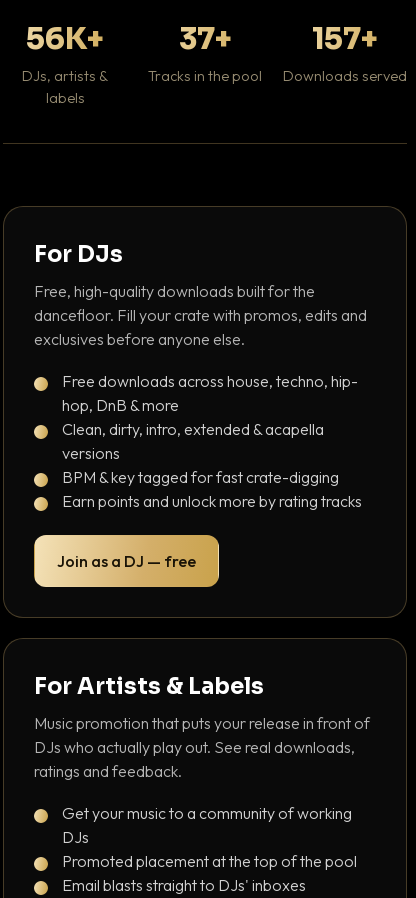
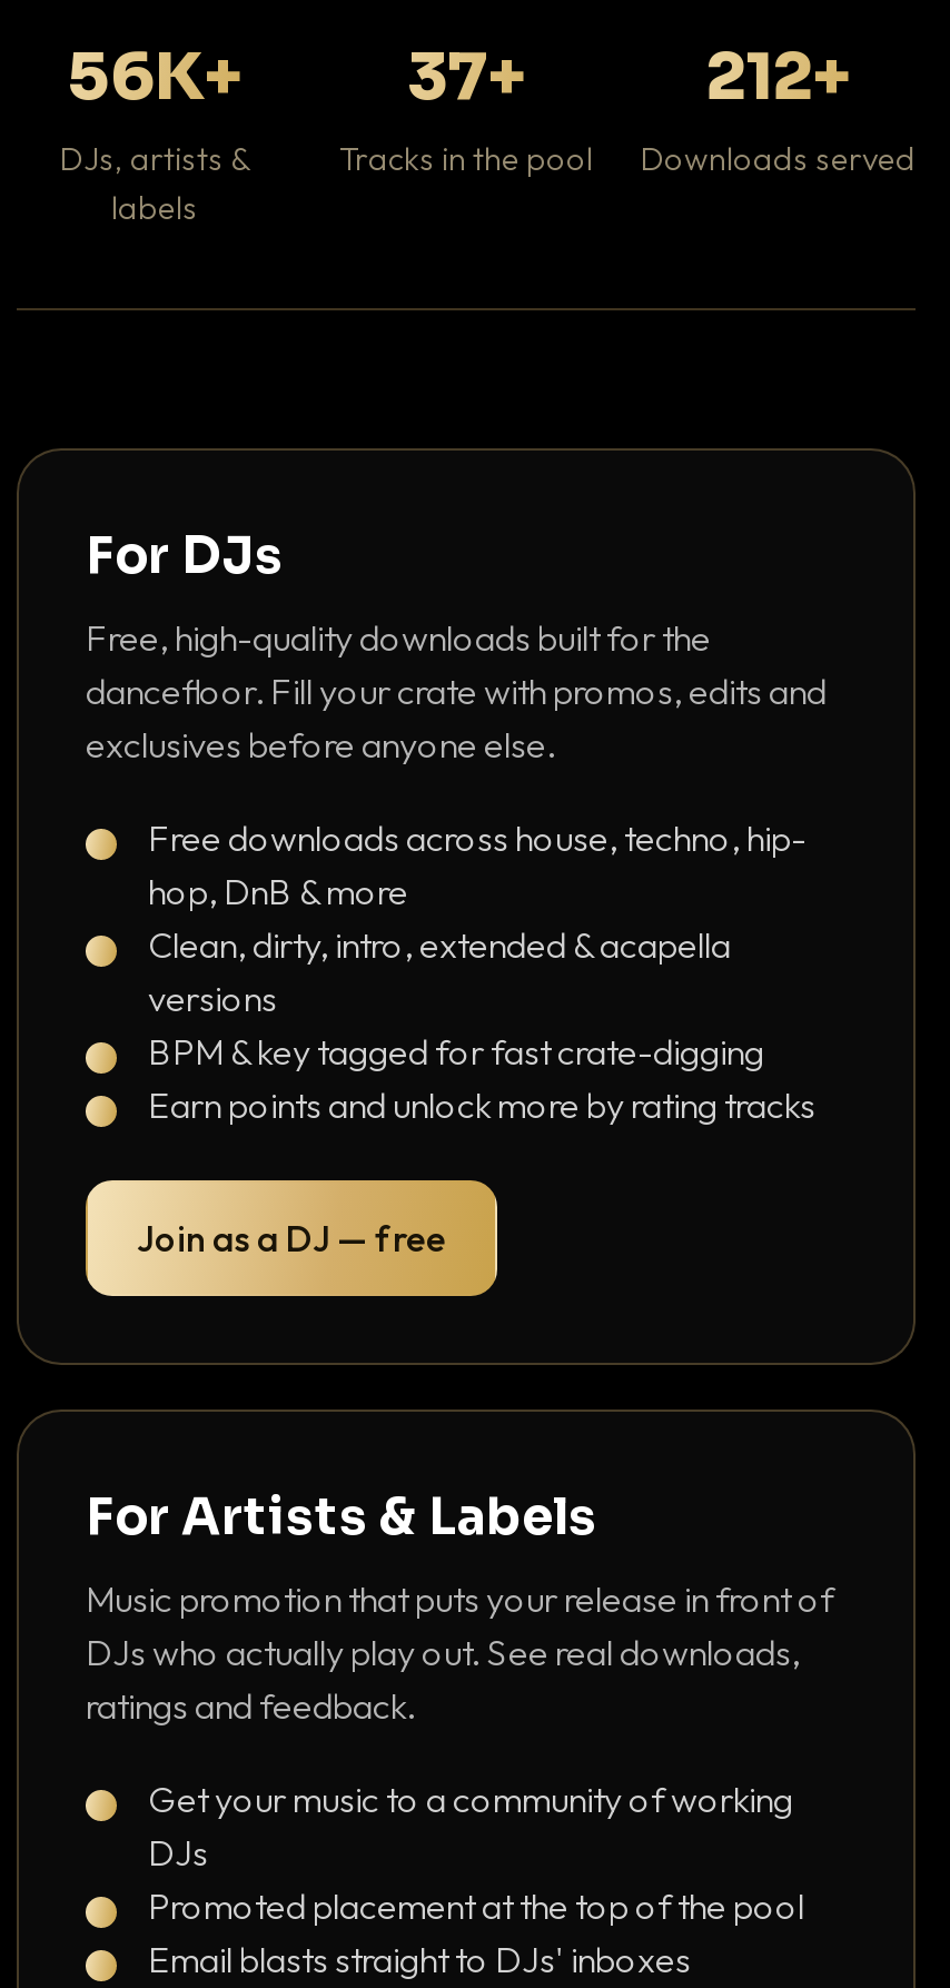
[312,21,378,57] 157+ -> [705,37,850,117] 212+

